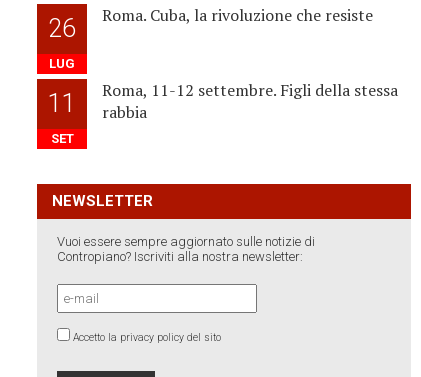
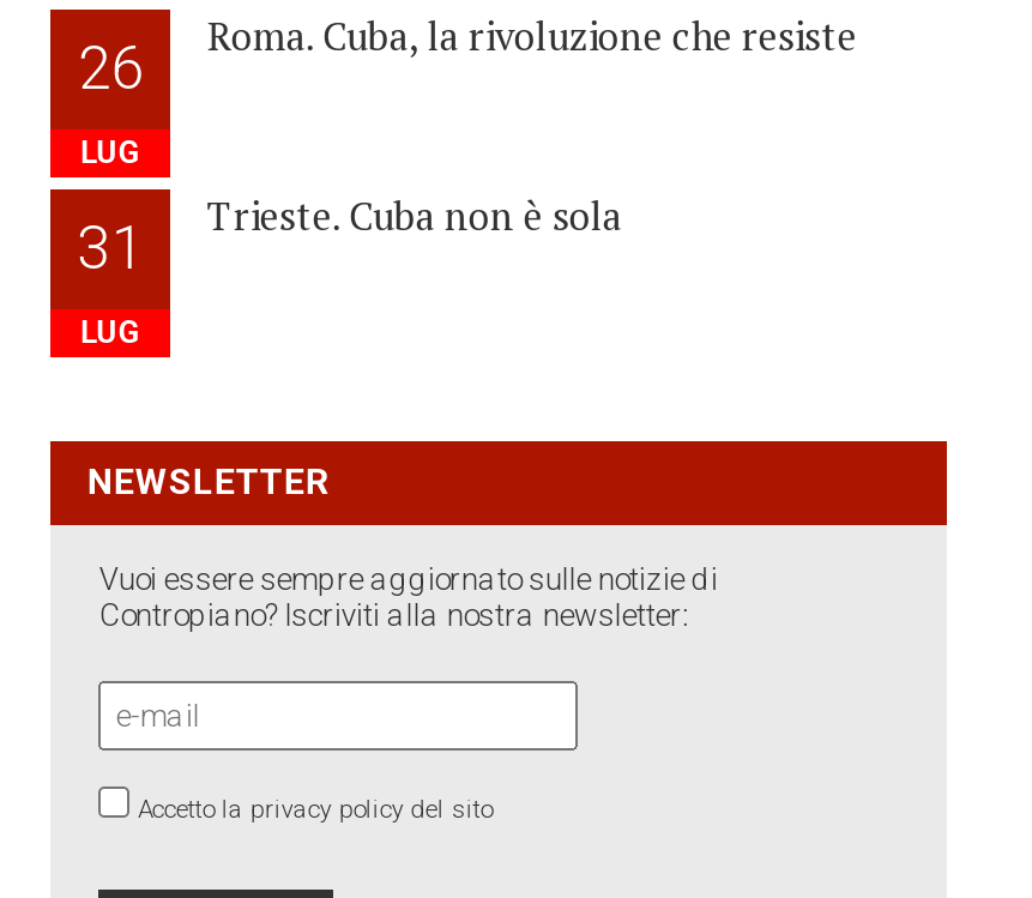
[102,79,398,123] Roma, 11-12 settembre. Figli della stessa | rabbia -> [207,189,622,242] Trieste. Cuba non è sola
[48,89,76,146] 11 | SET -> [78,213,145,350] 31 | LUG

